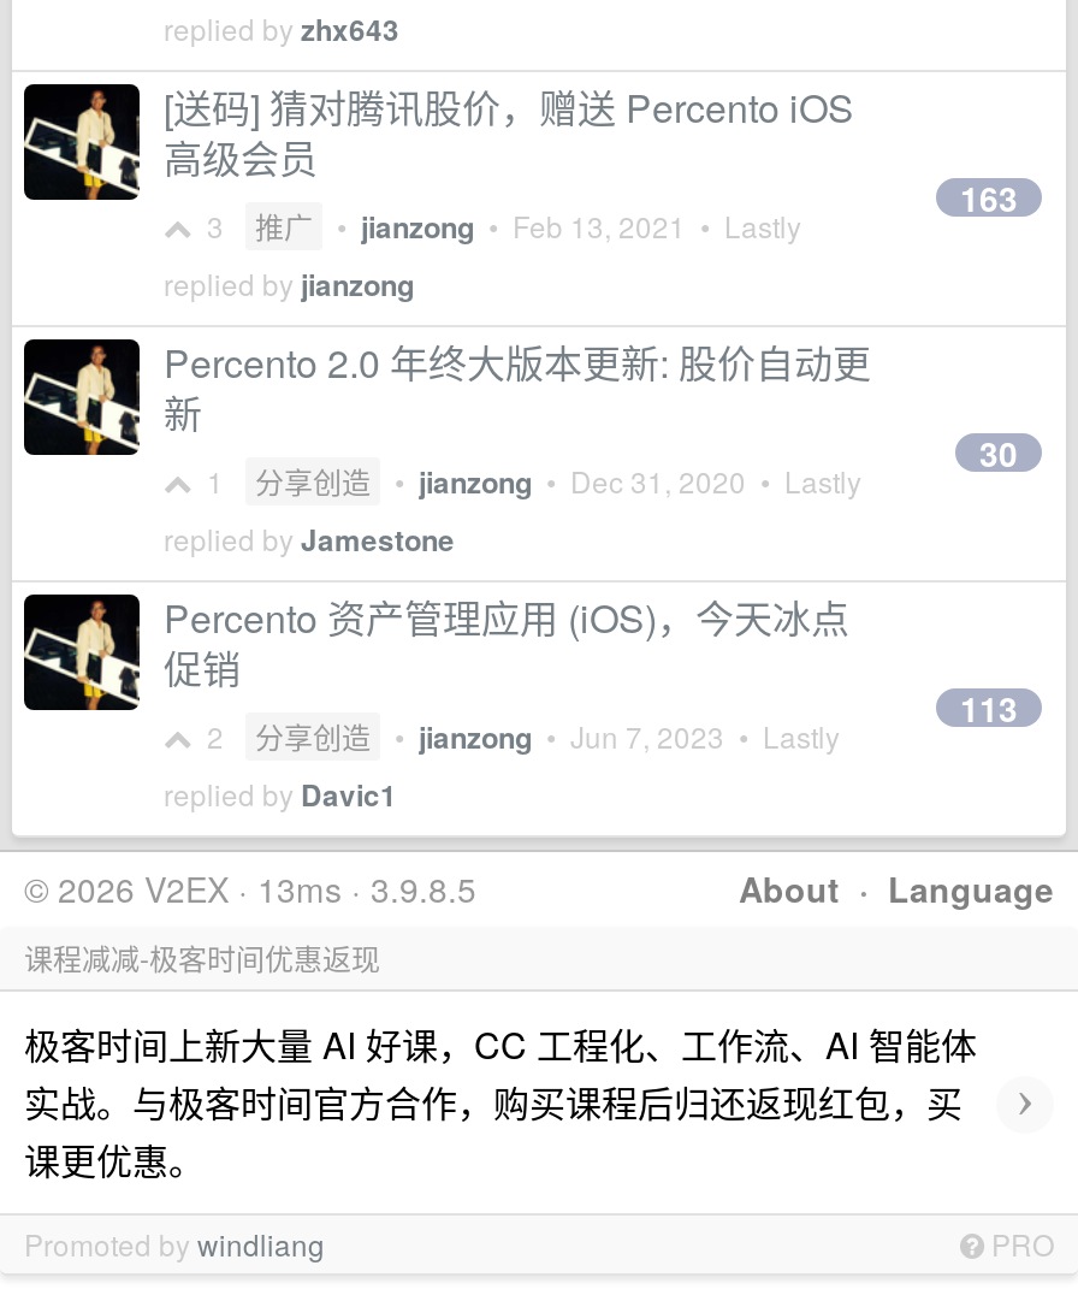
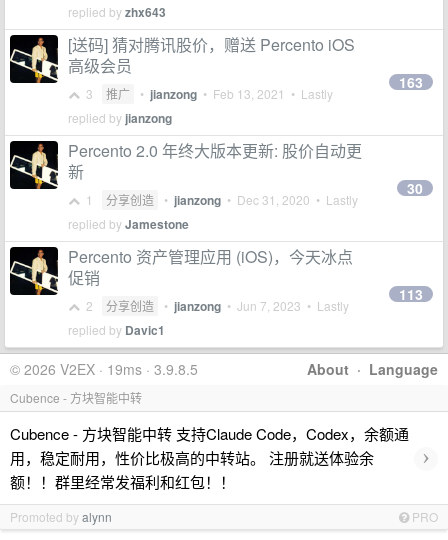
[24,864,476,912] © 2026 V2EX · 13ms · 3.9.8.5 -> [10,359,198,379] © 2026 V2EX · 19ms · 3.9.8.5
[24,936,380,977] 课程减减-极客时间优惠返现 -> [10,389,142,406] Cubence - 方块智能中转
[24,1018,977,1184] 极客时间上新大量 AI 好课，CC 工程化、工作流、AI 智能体 | 实战。与极客时间官方合作，购买课程后归还返现红包，买 | 课更优惠。 -> [10,423,409,492] Cubence - 方块智能中转 支持Claude Code，Codex，余额通 | 用，稳定耐用，性价比极高的中转站。 注册就送体验余 | 额！！群里经常发福利和红包！！
[24,1223,325,1264] Promoted by windliang -> [10,508,112,525] Promoted by alynn

